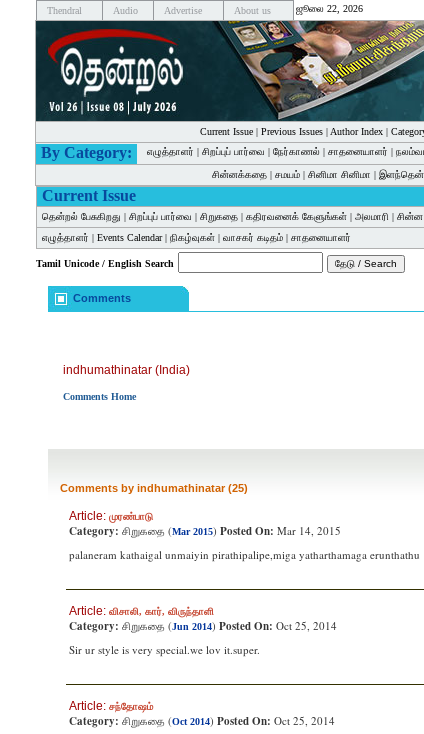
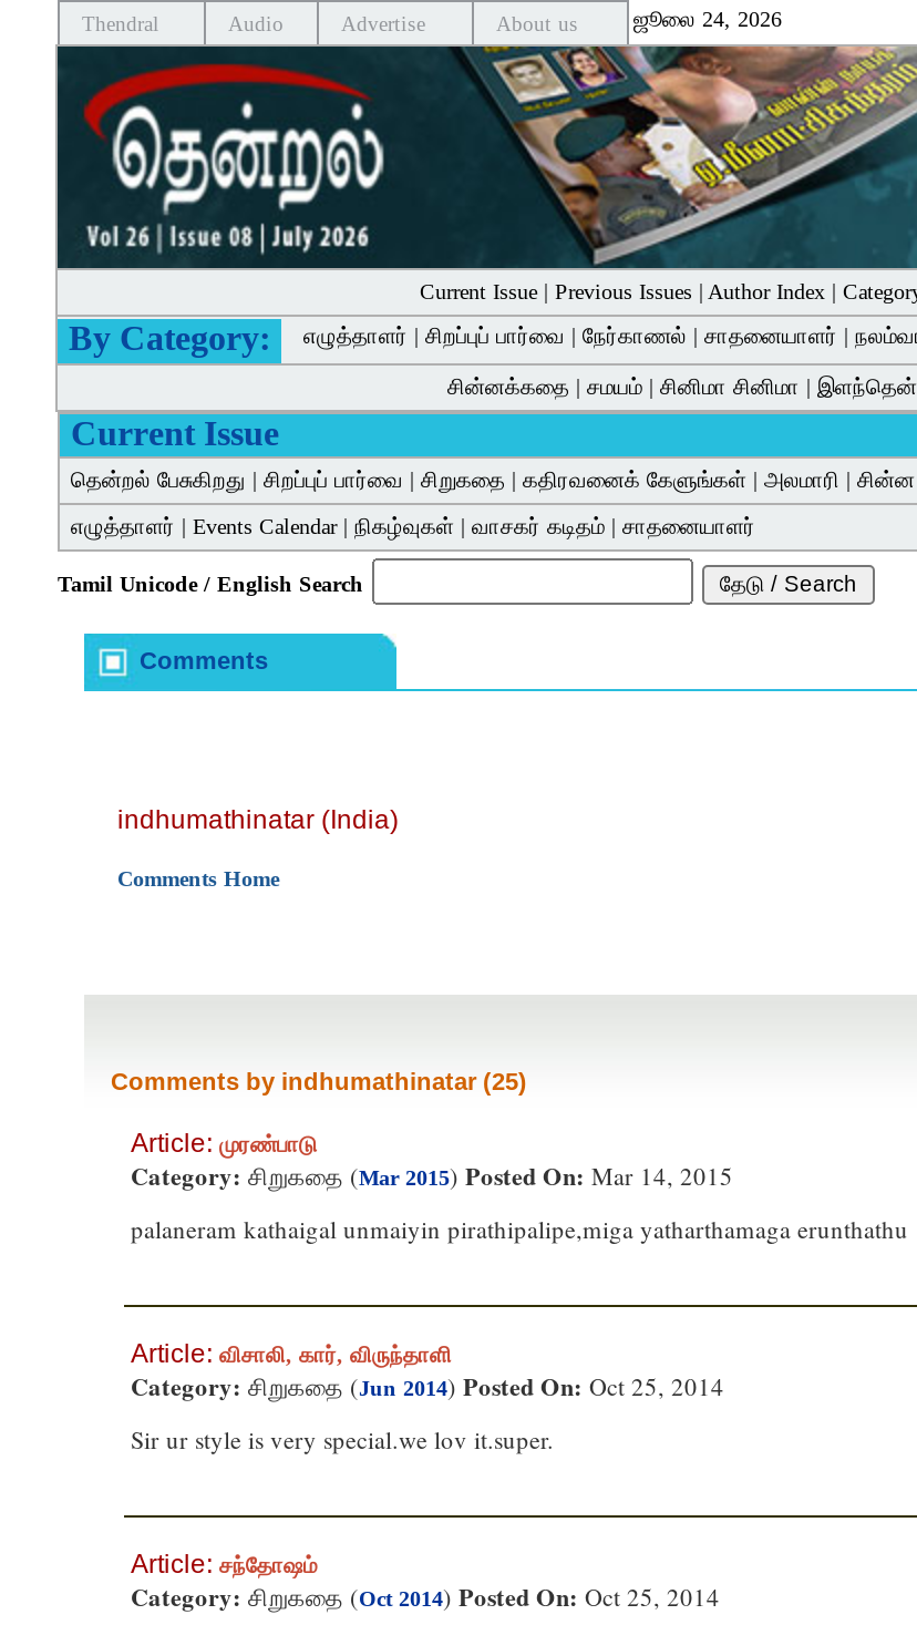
[296,3,363,14] ஜூலை 22, 2026 -> [633,7,782,31] ஜூலை 24, 2026

